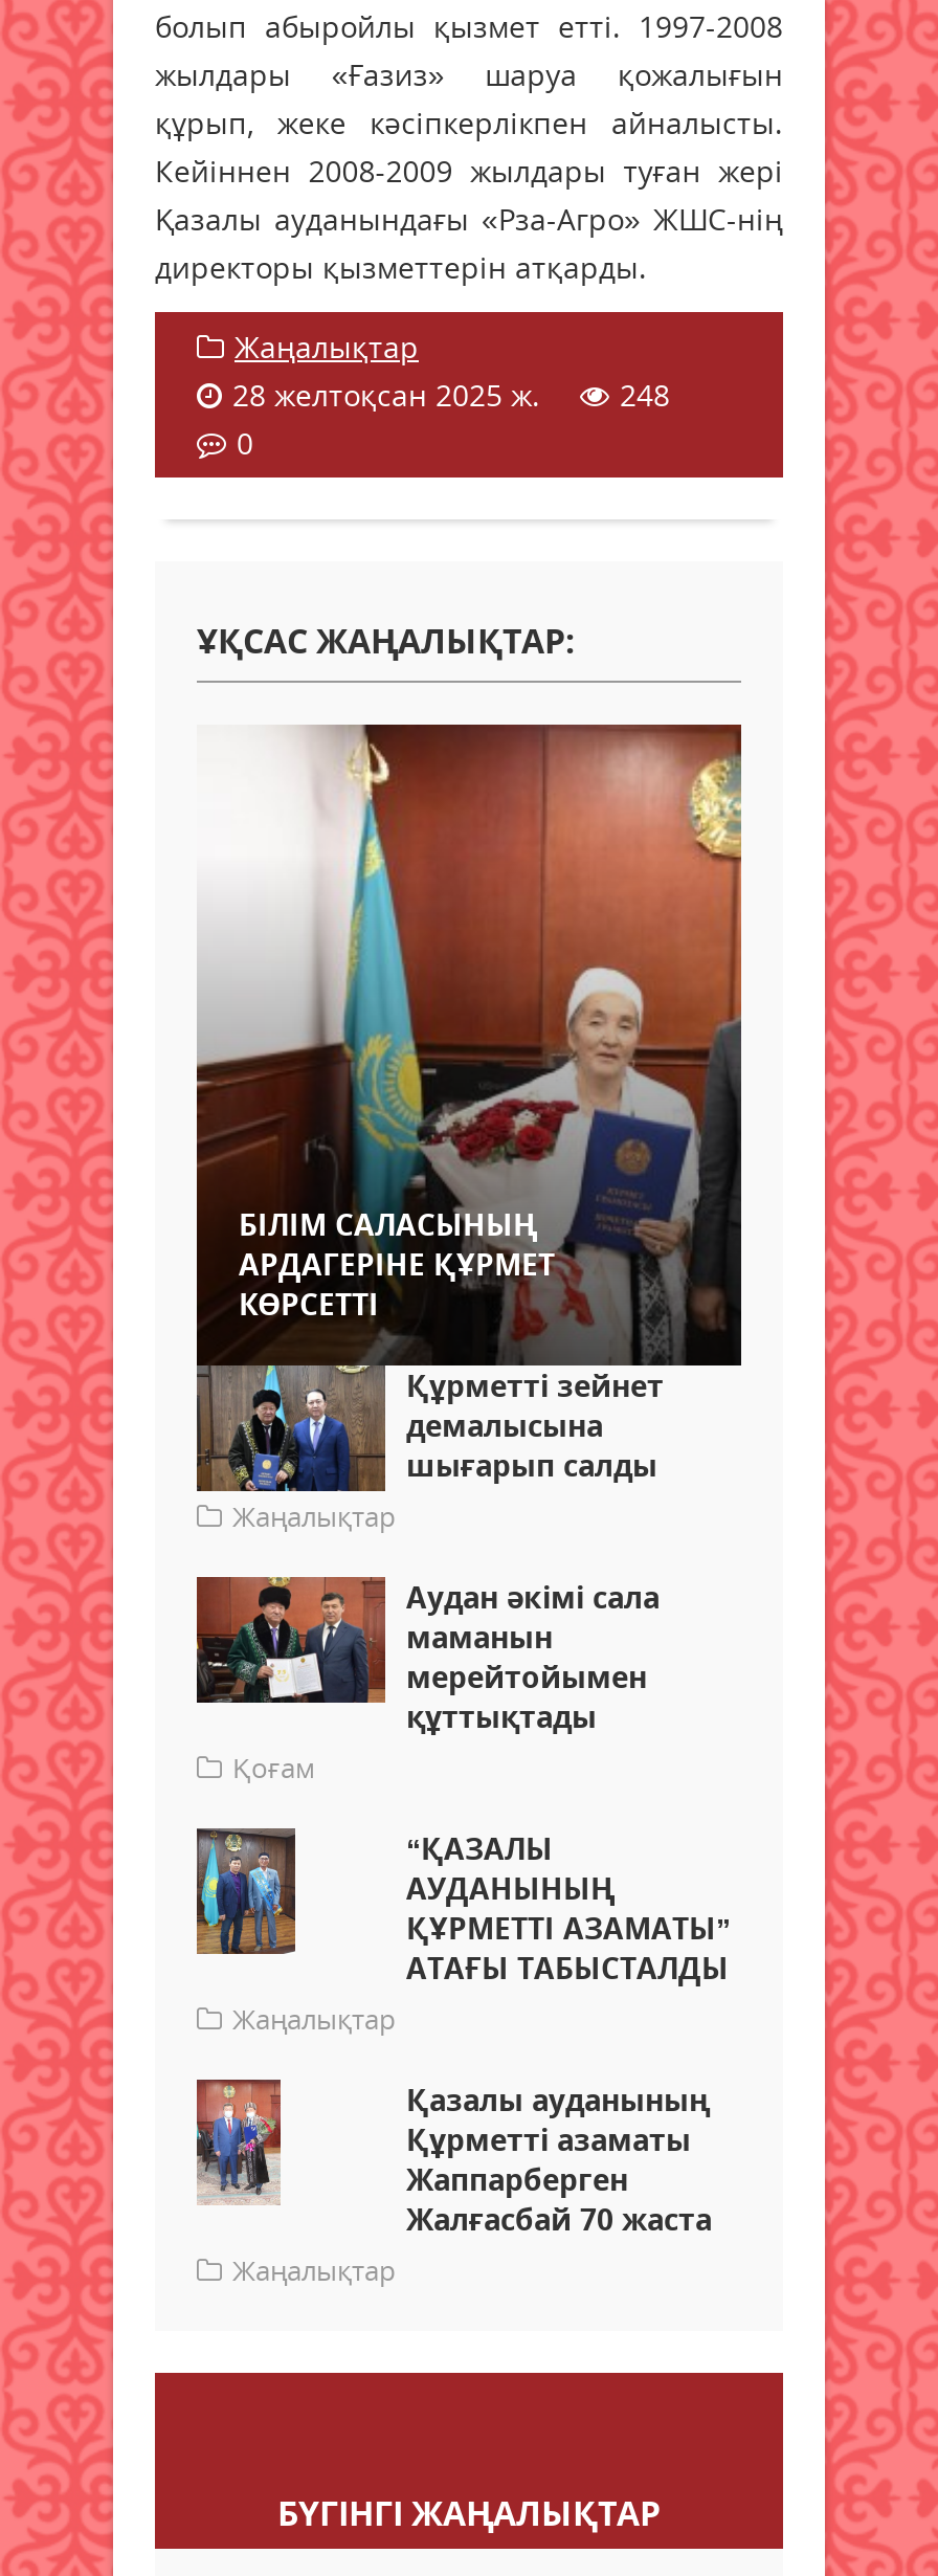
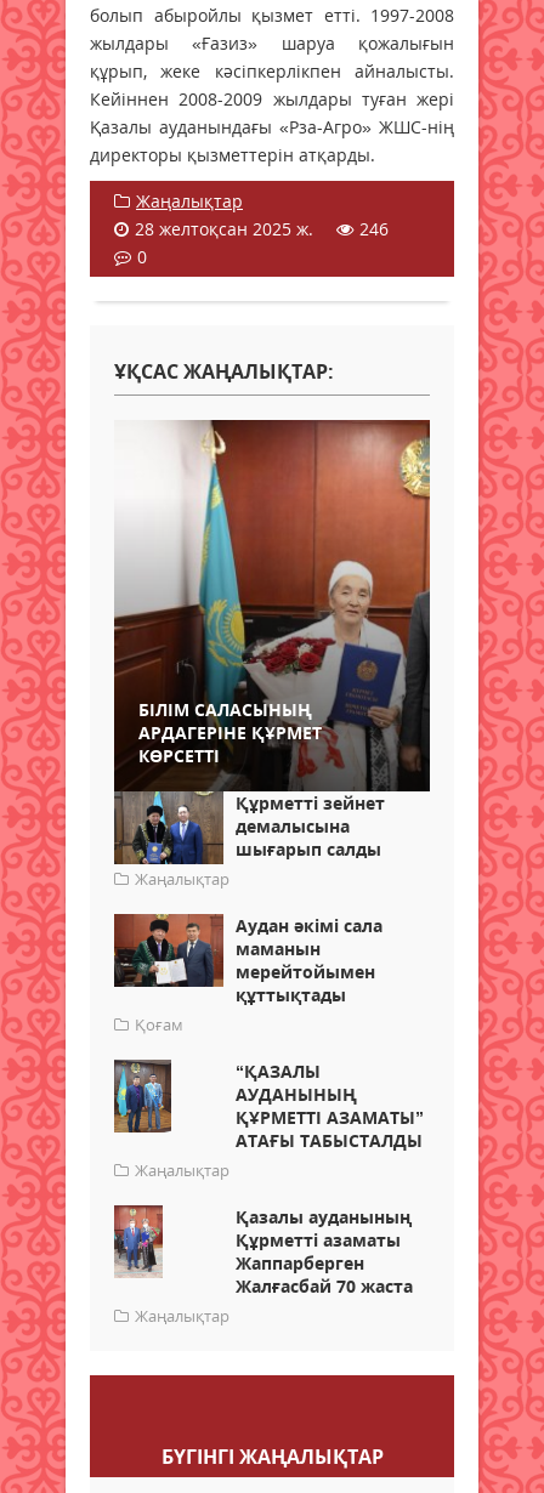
[232,374,670,414] 28 желтоқсан 2025 ж. 248 -> [135,217,389,240] 28 желтоқсан 2025 ж. 246

